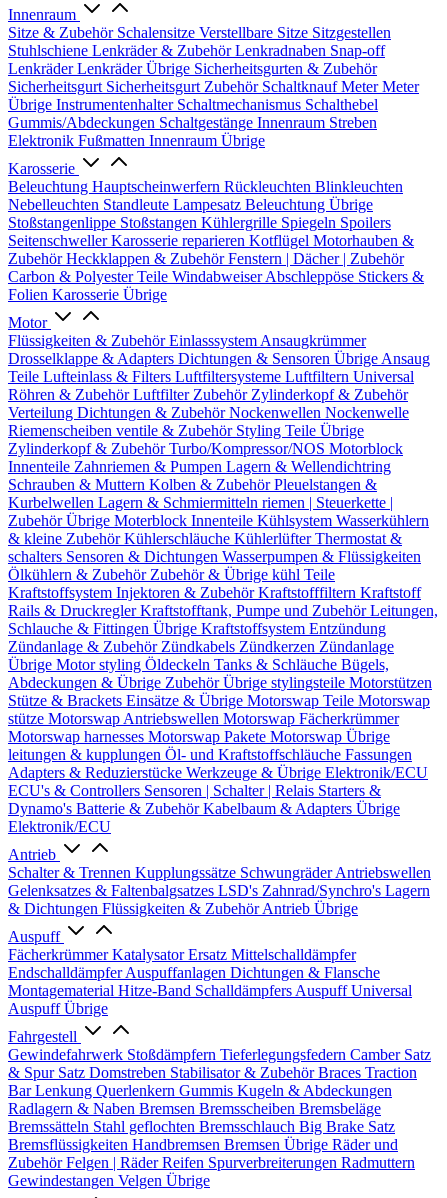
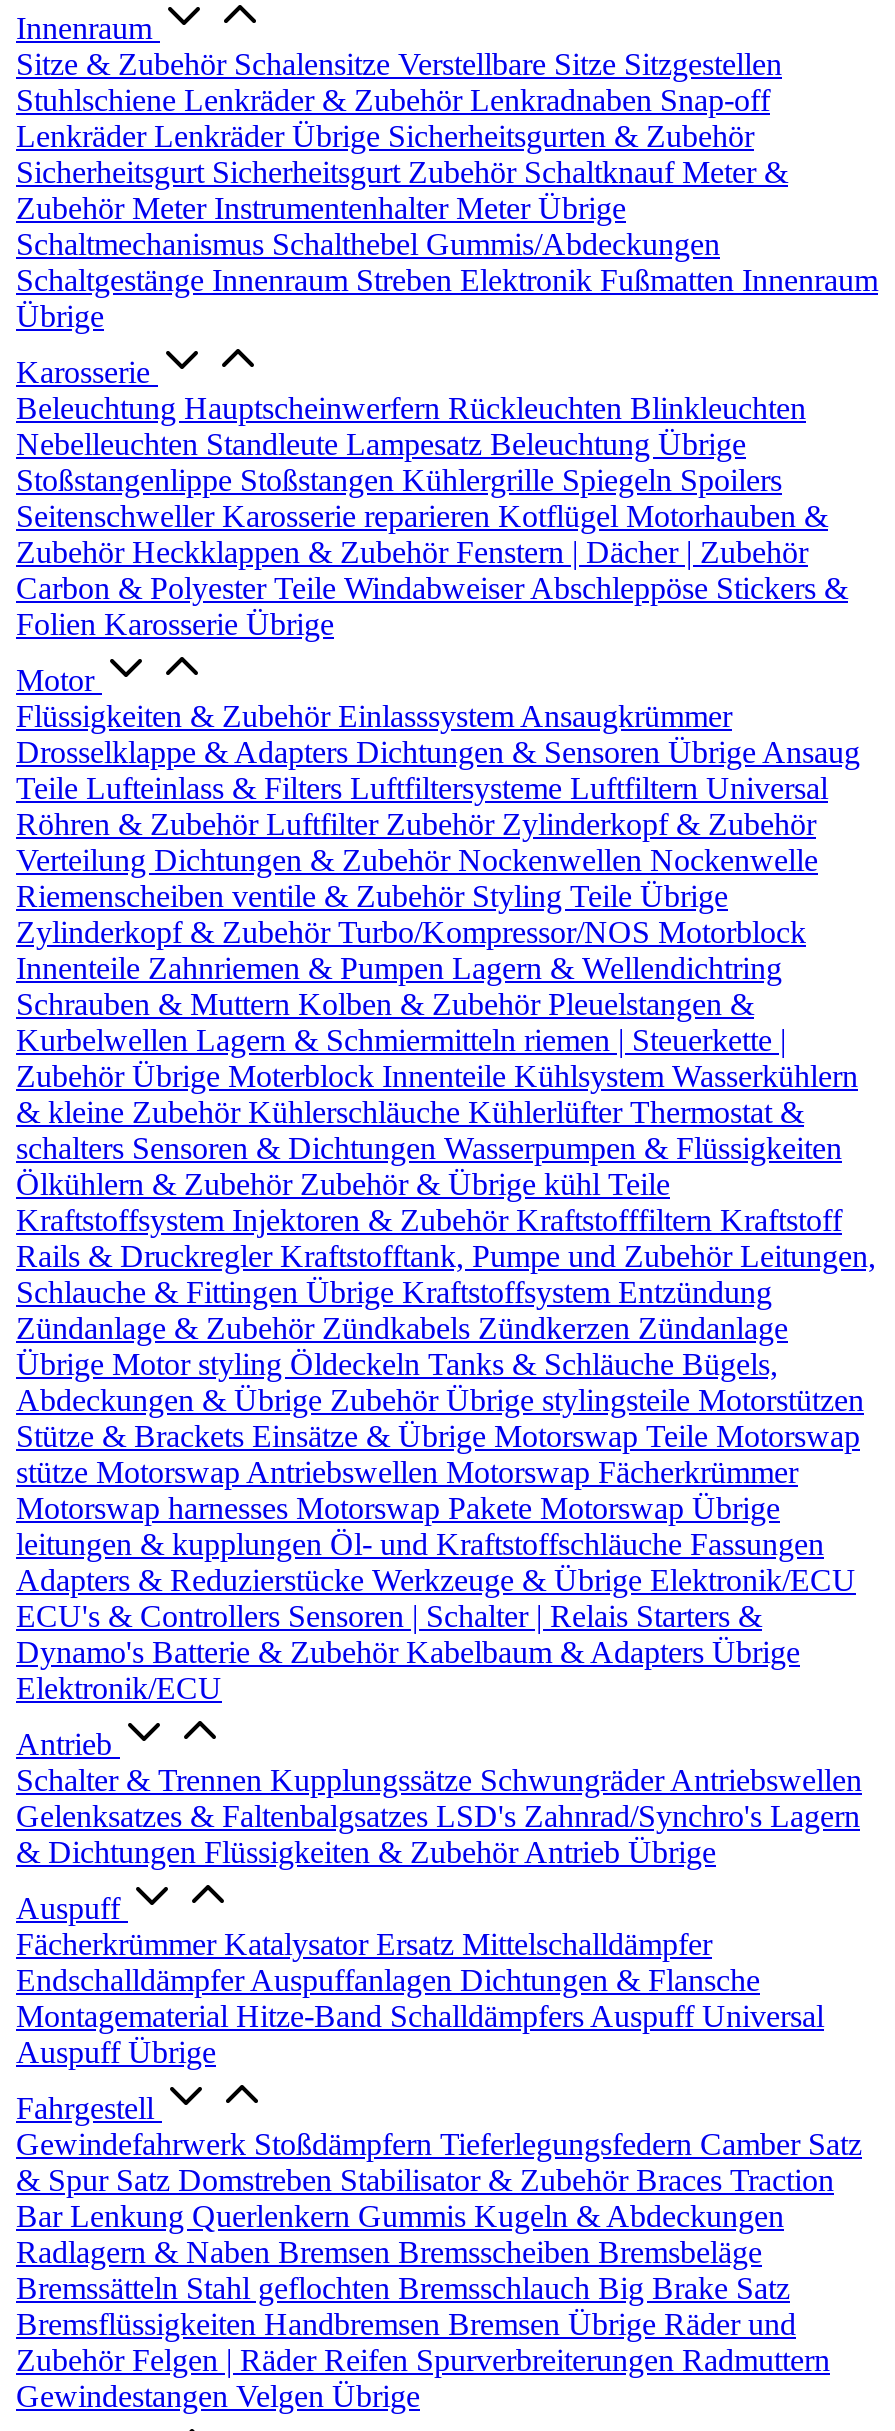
[8,78,419,149] Sicherheitsgurt Sicherheitsgurt Zubehör Schaltknauf Meter Meter | Übrige Instrumentenhalter Schaltmechanismus Schalthebel | Gummis/Abdeckungen Schaltgestänge Innenraum Streben | Elektronik Fußmatten Innenraum Übrige -> [16,155,878,333] Sicherheitsgurt Sicherheitsgurt Zubehör Schaltknauf Meter & | Zubehör Meter Instrumentenhalter Meter Übrige | Schaltmechanismus Schalthebel Gummis/Abdeckungen | Schaltgestänge Innenraum Streben Elektronik Fußmatten Innenraum | Übrige

